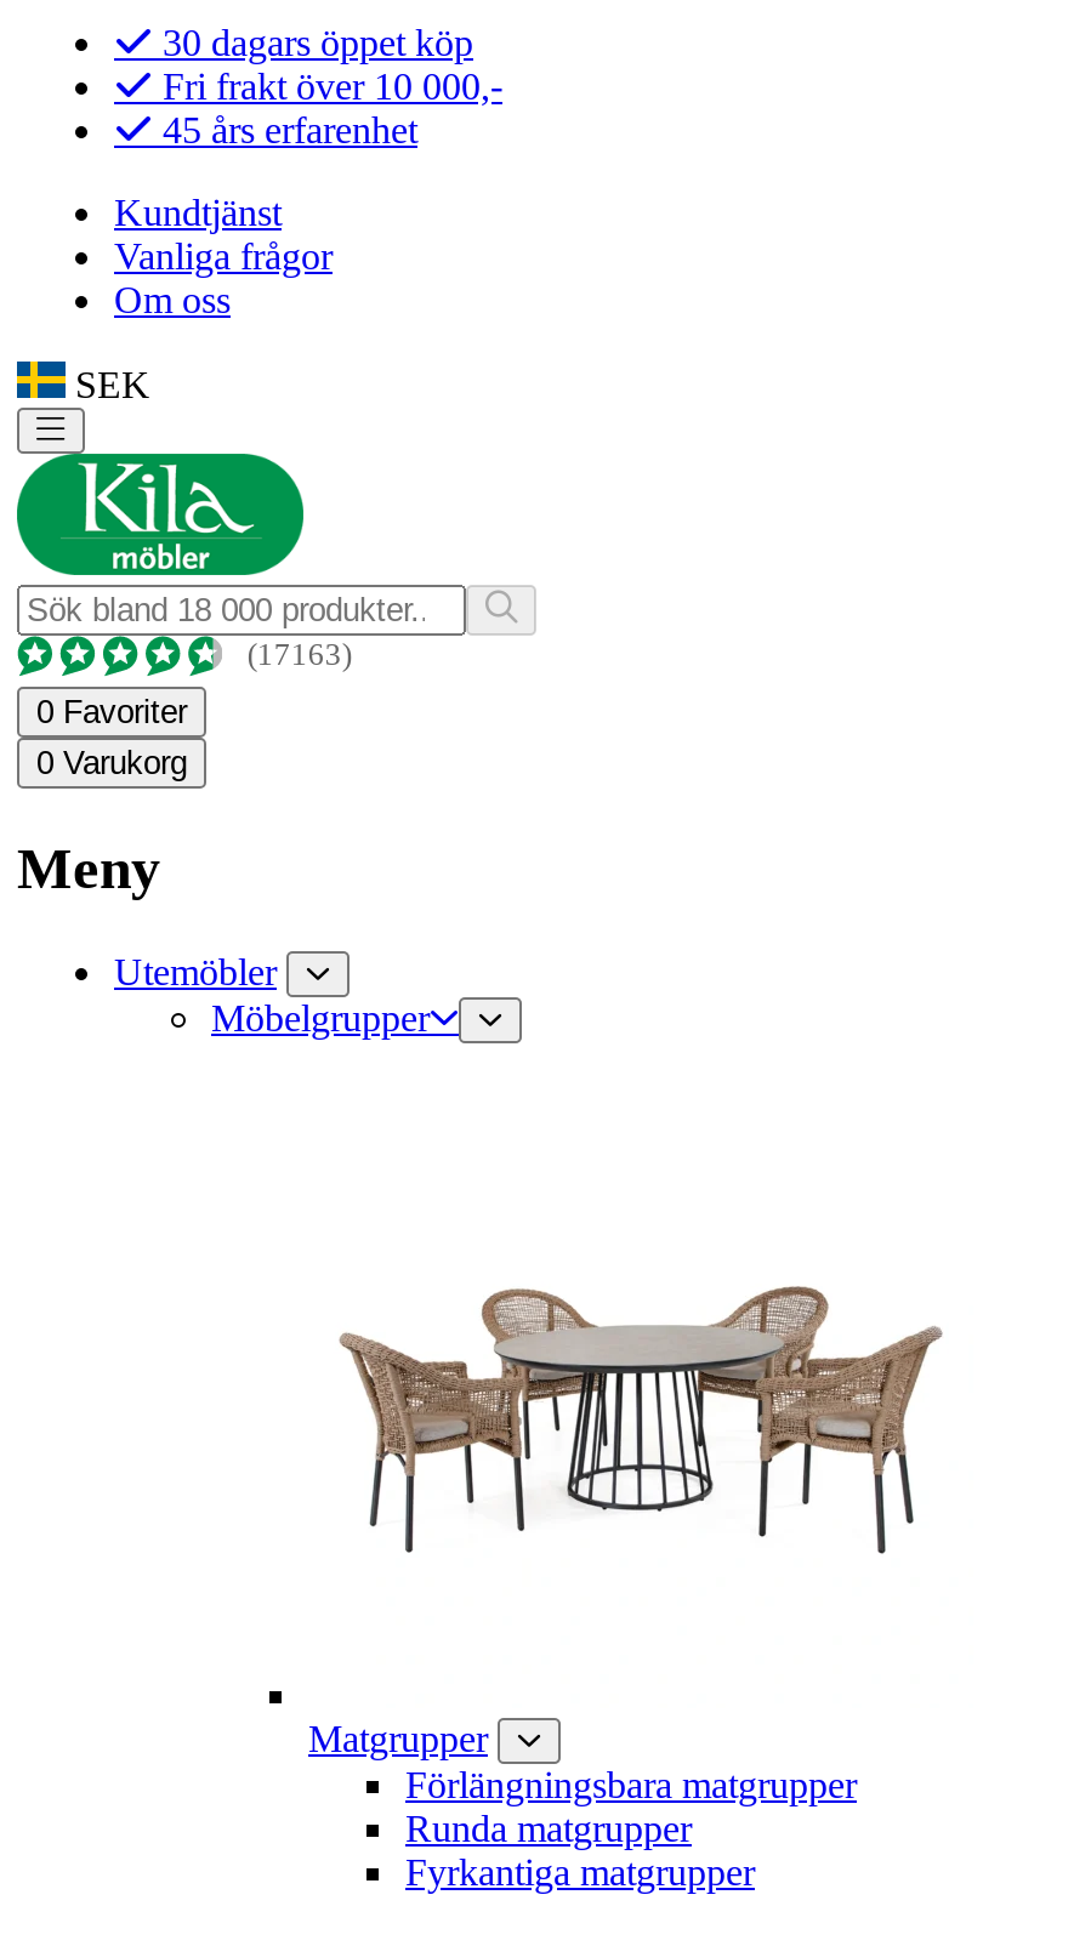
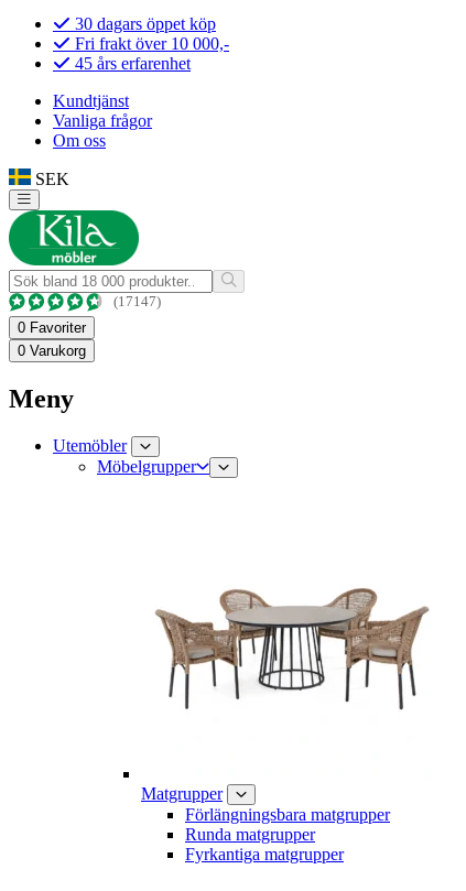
[247,636,352,673] (17163) -> [113,293,161,310] (17147)

